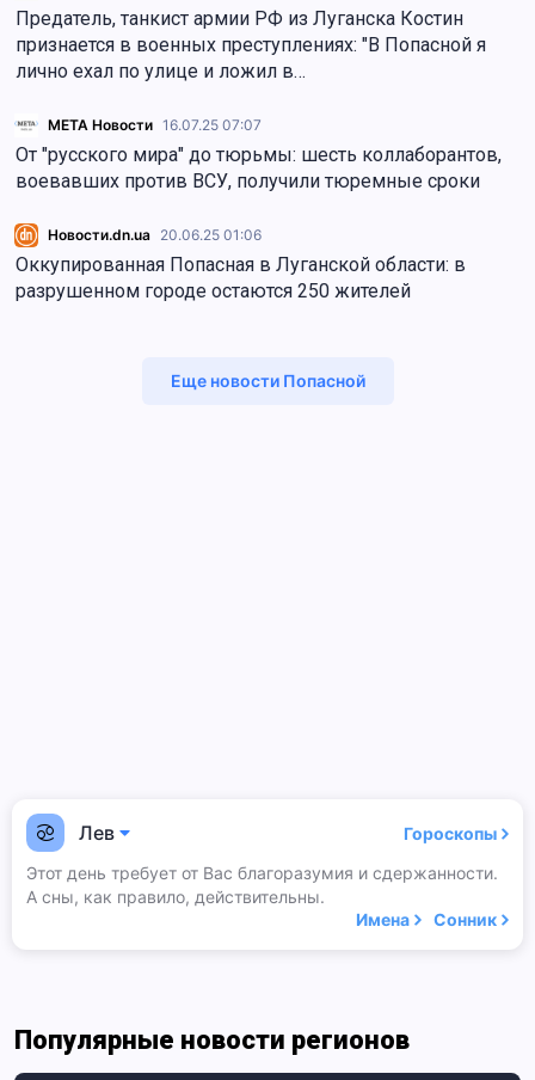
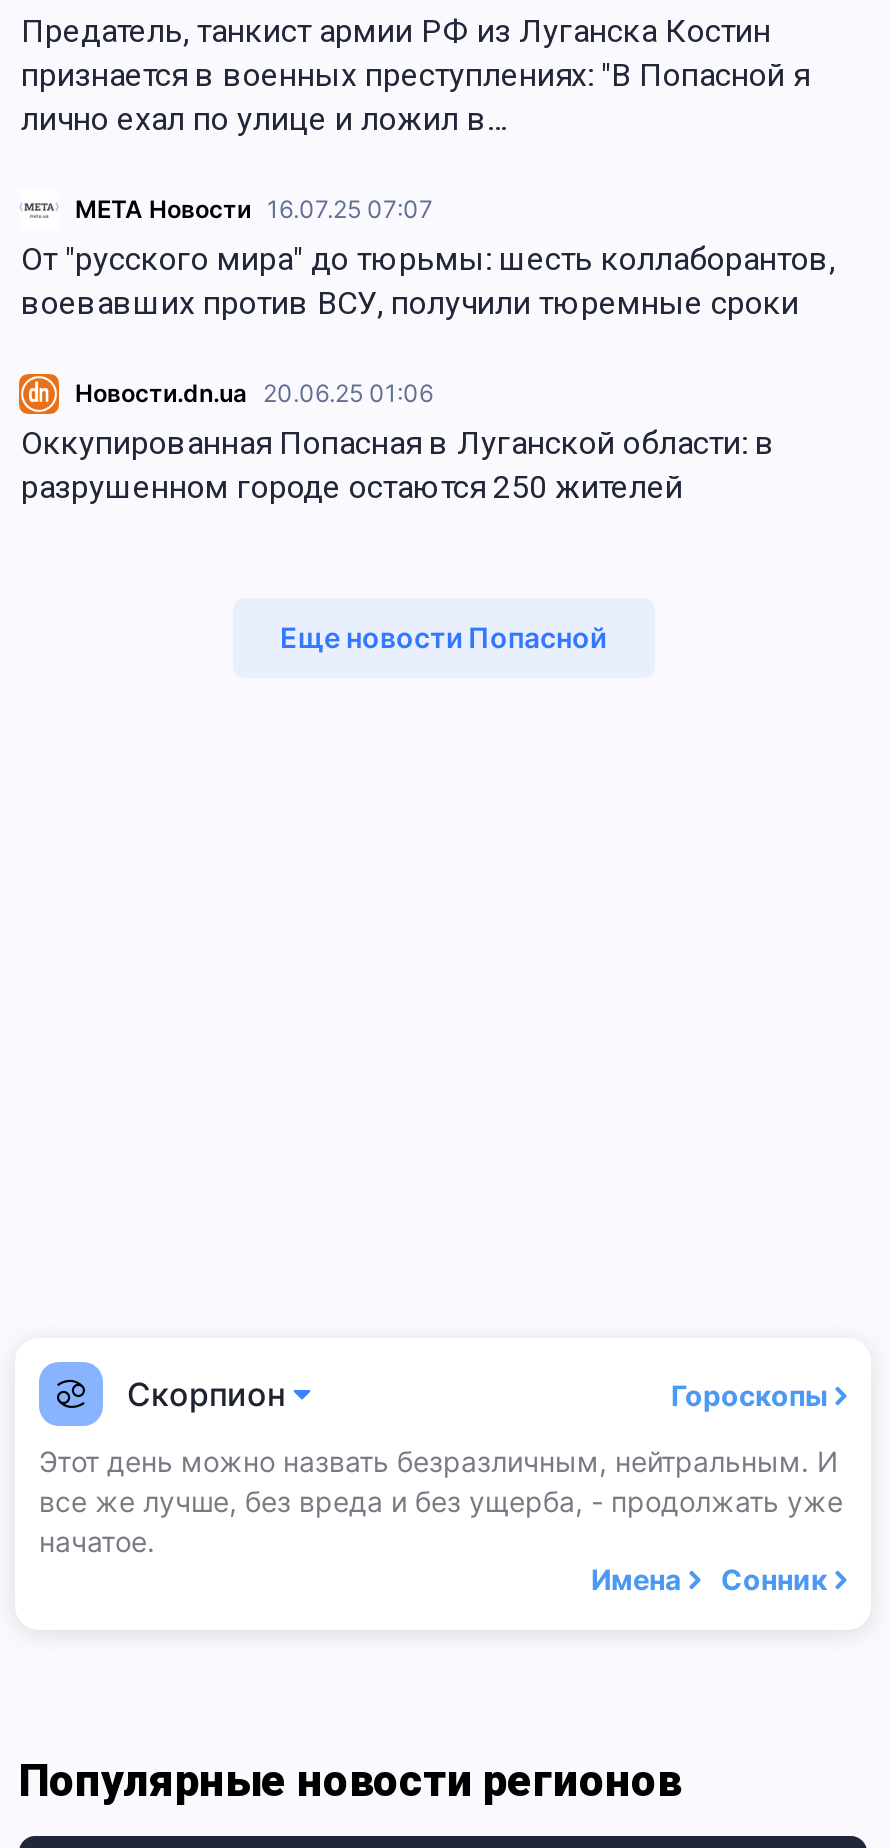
[79,821,115,845] Лев -> [127,1374,285,1414] Скорпион
[26,863,498,907] Этот день требует от Вас благоразумия и сдержанности. | А сны, как правило, действительны. -> [39,1444,843,1558] Этот день можно назвать безразличным, нейтральным. И | все же лучше, без вреда и без ущерба, - продолжать уже | начатое.

